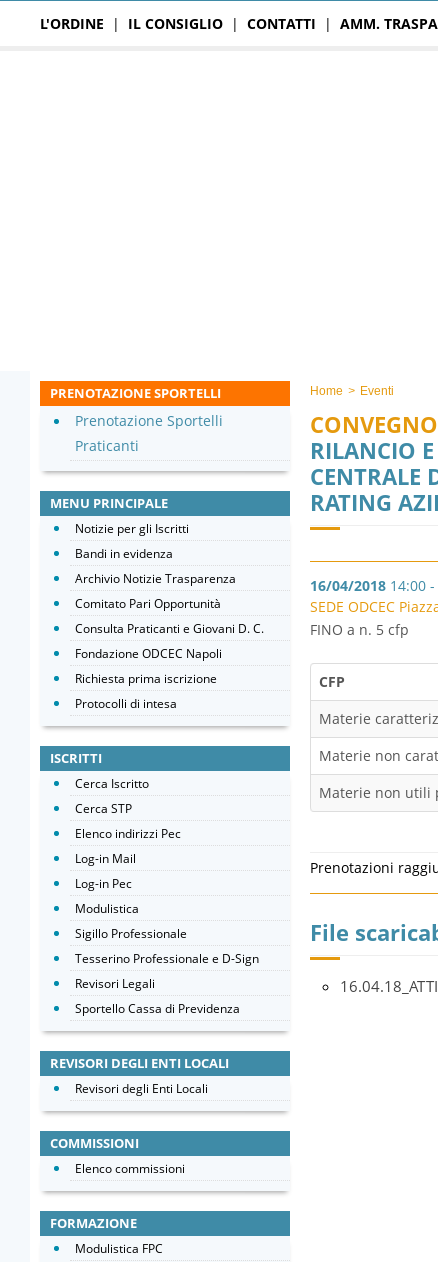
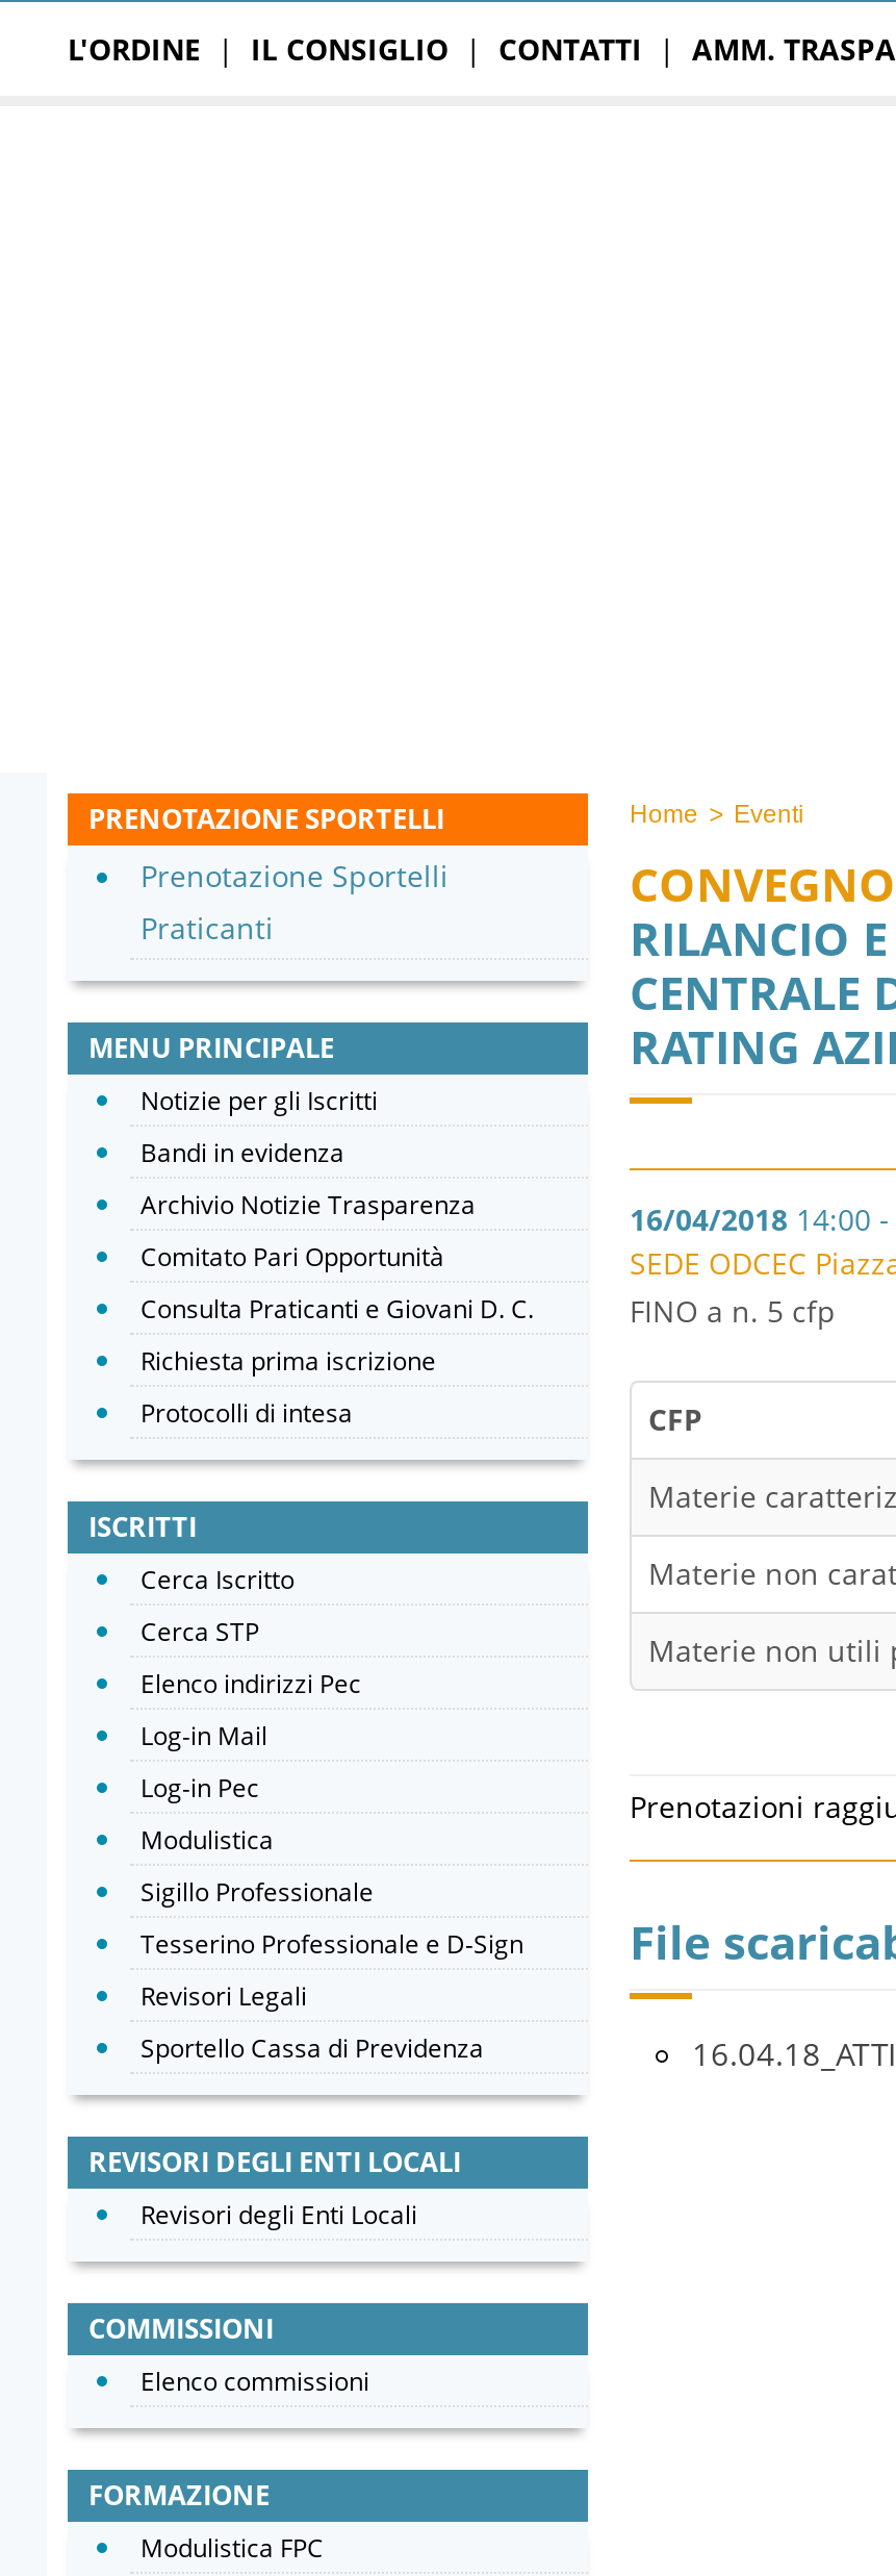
[75,645,222,662] Fondazione ODCEC Napoli -> none

